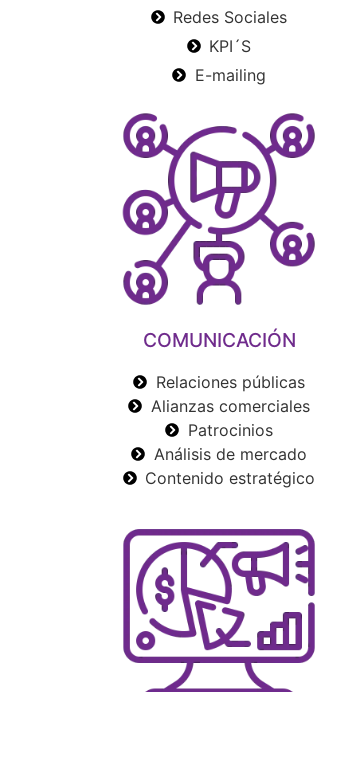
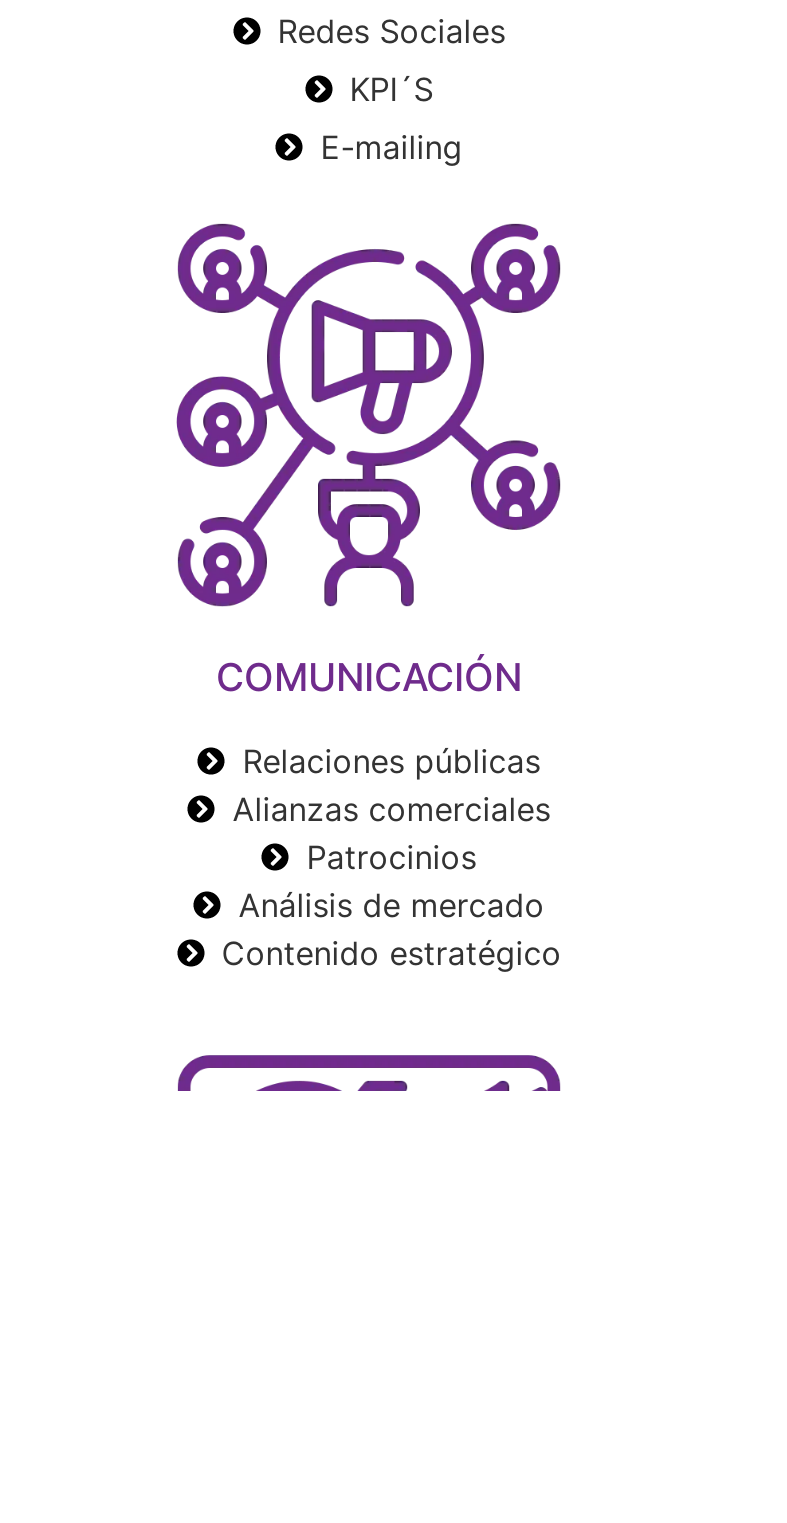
[122,546,316,693] [image] -> none

